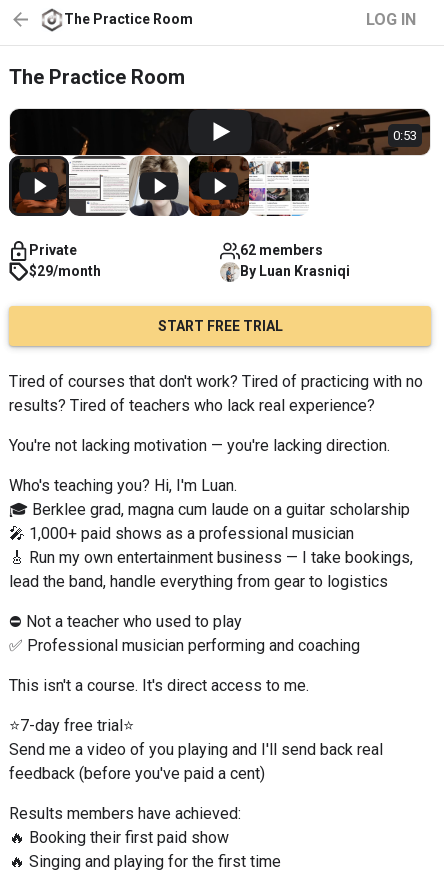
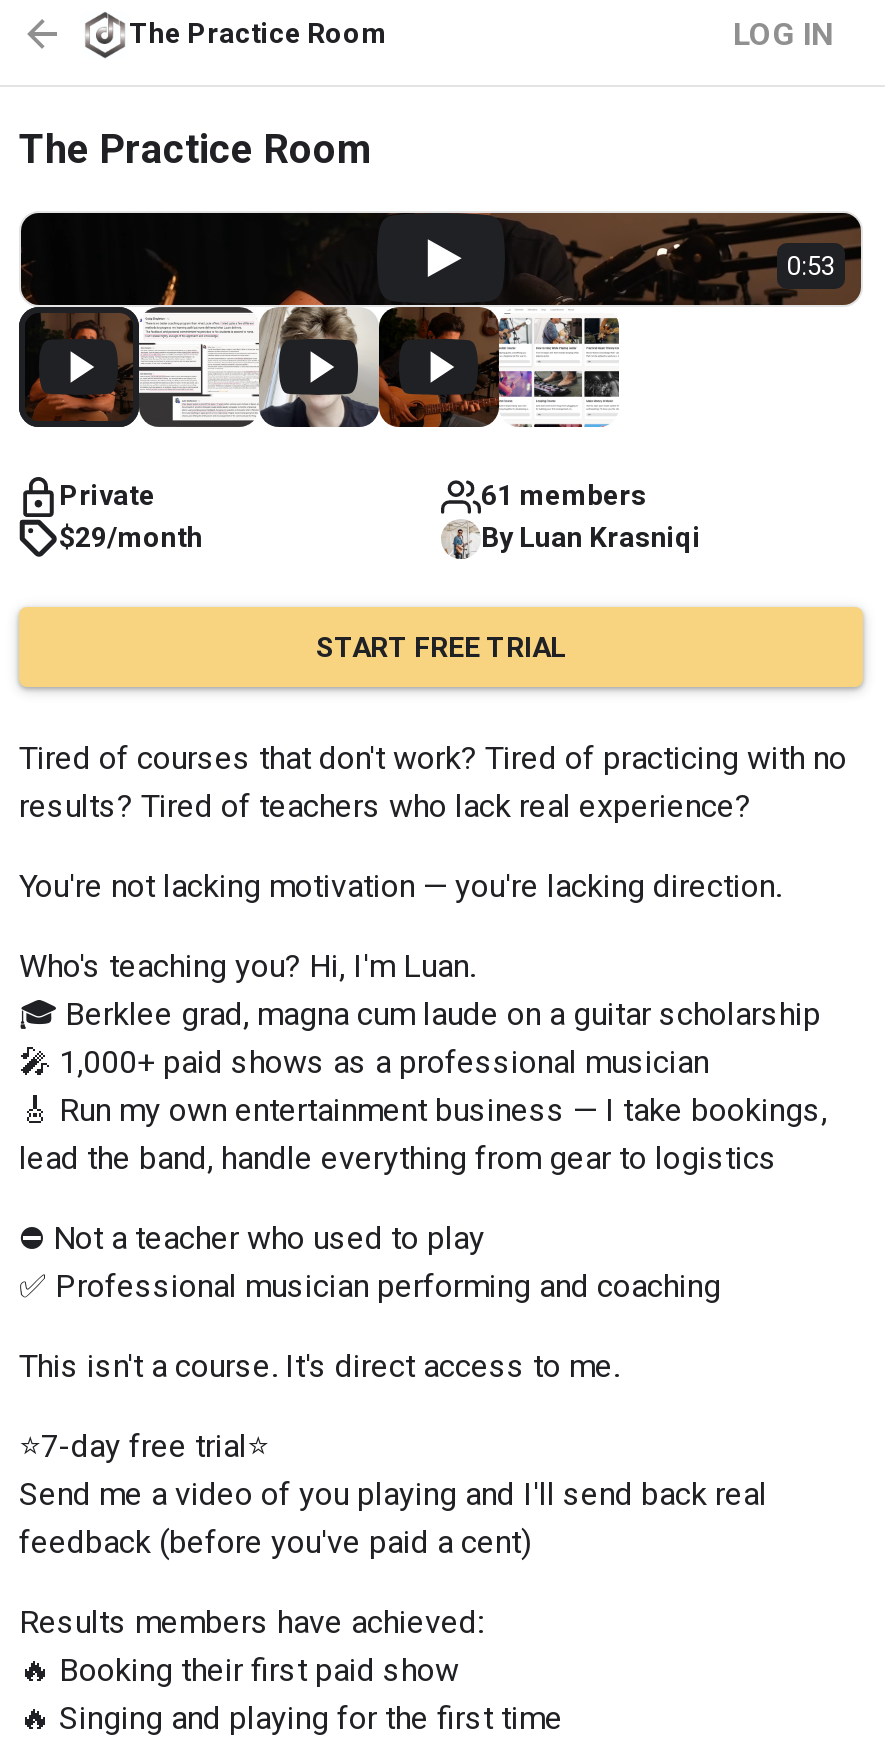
[240,242,323,258] 62 members -> [481,479,647,511] 61 members

